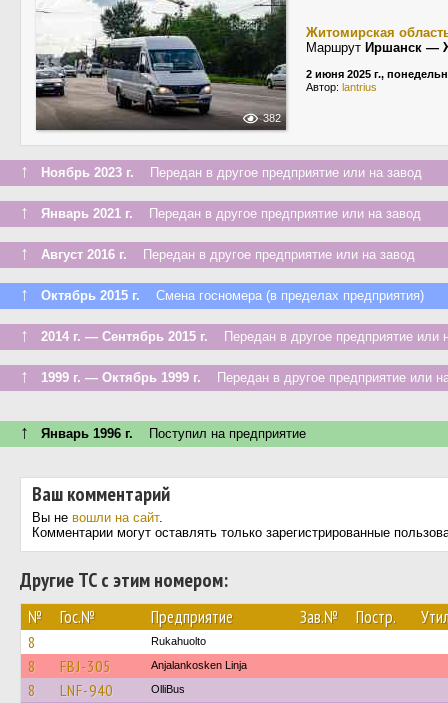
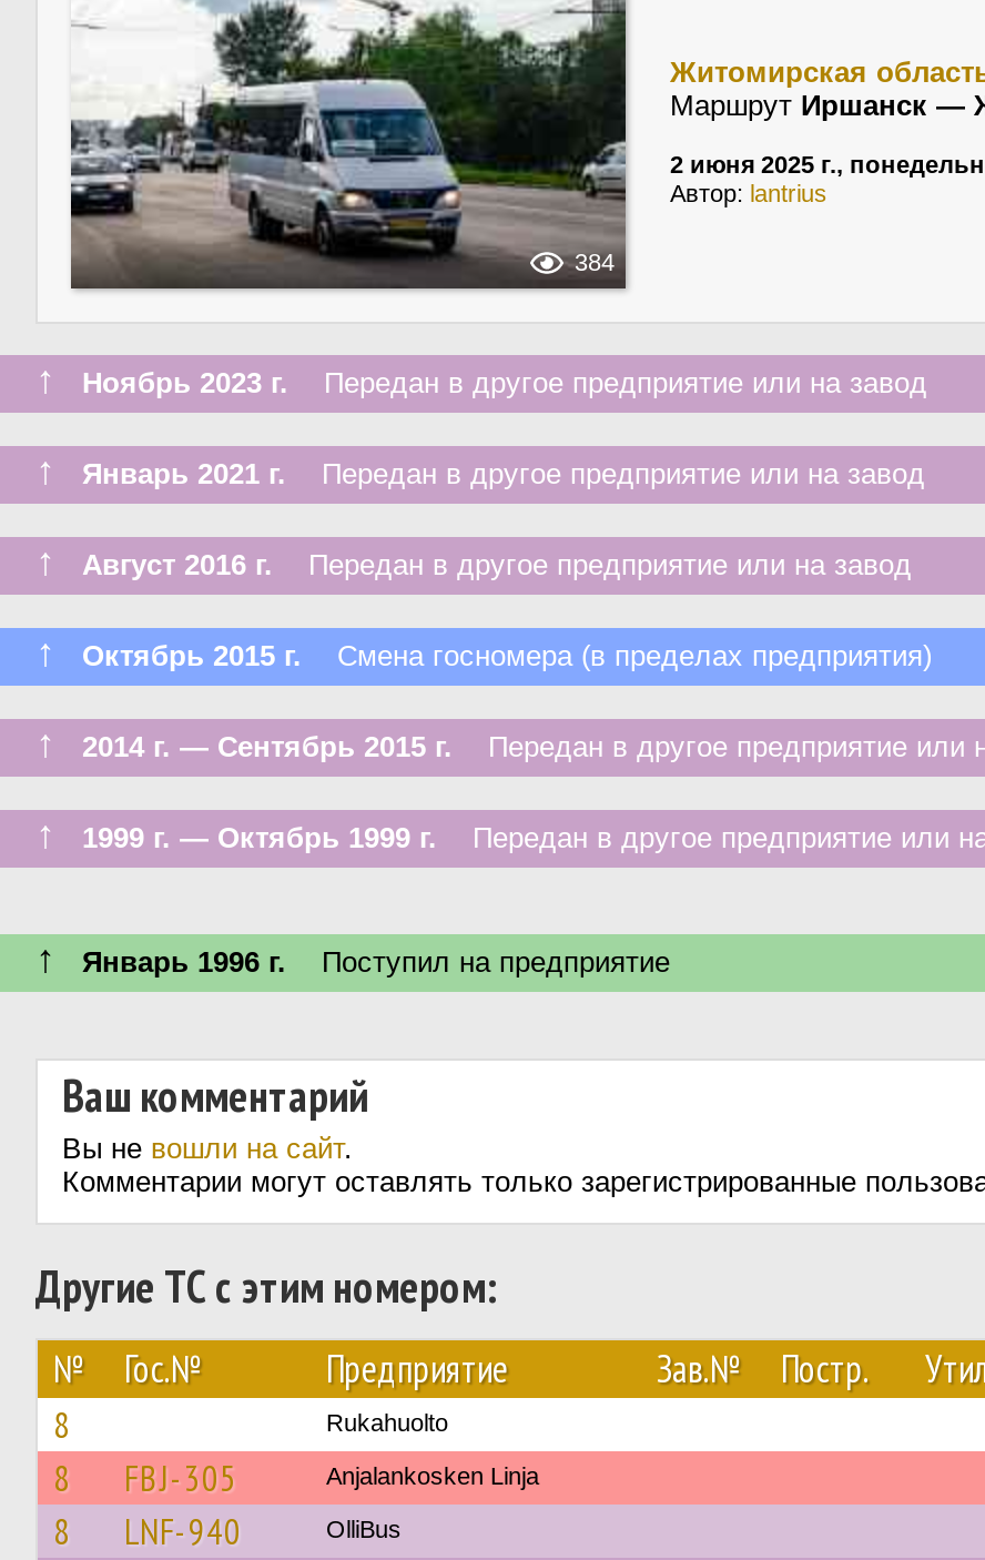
[263,112,281,124] 382 -> [575,249,615,275] 384

